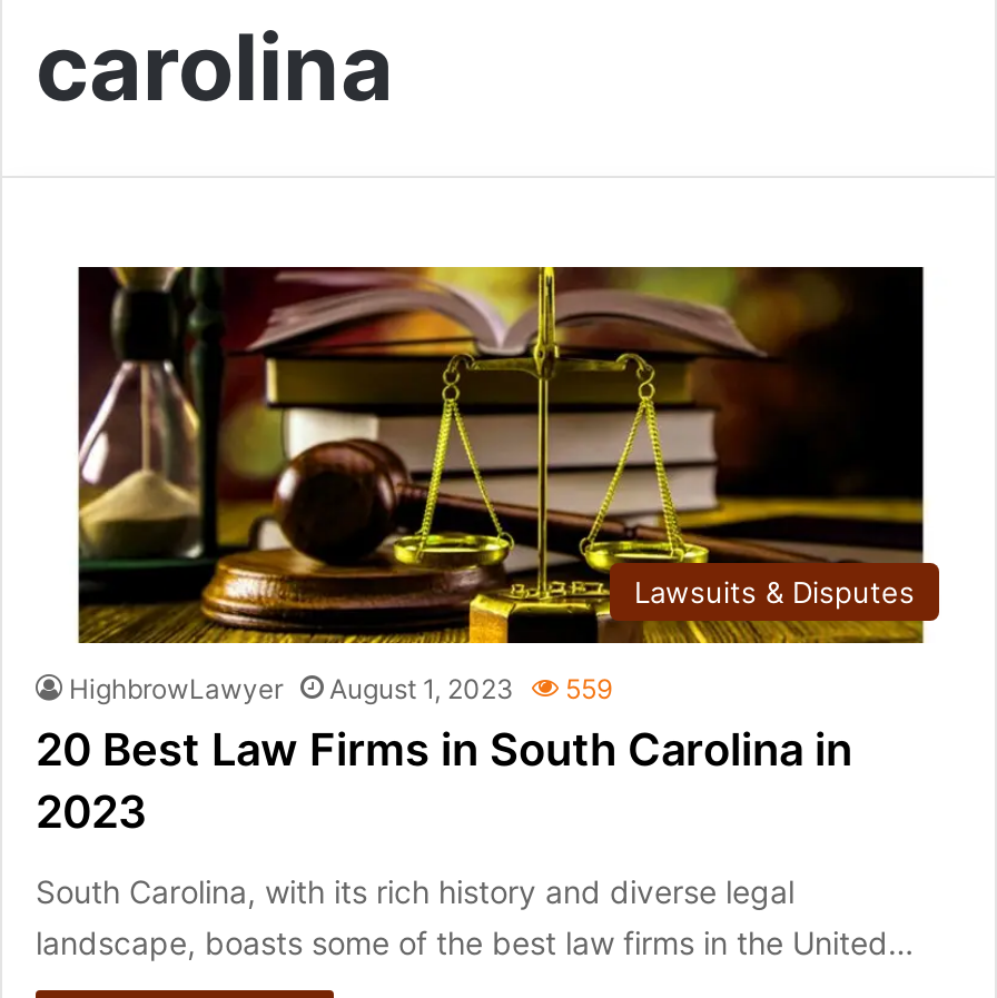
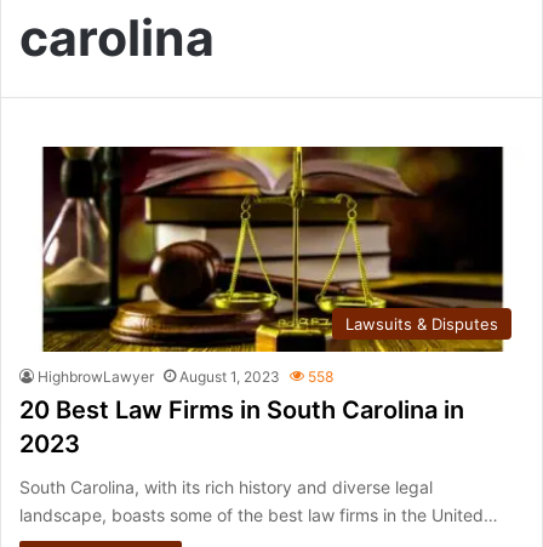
[69,672,612,706] HighbrowLawyer August 1, 2023 559 -> [38,368,333,386] HighbrowLawyer August 1, 2023 558

